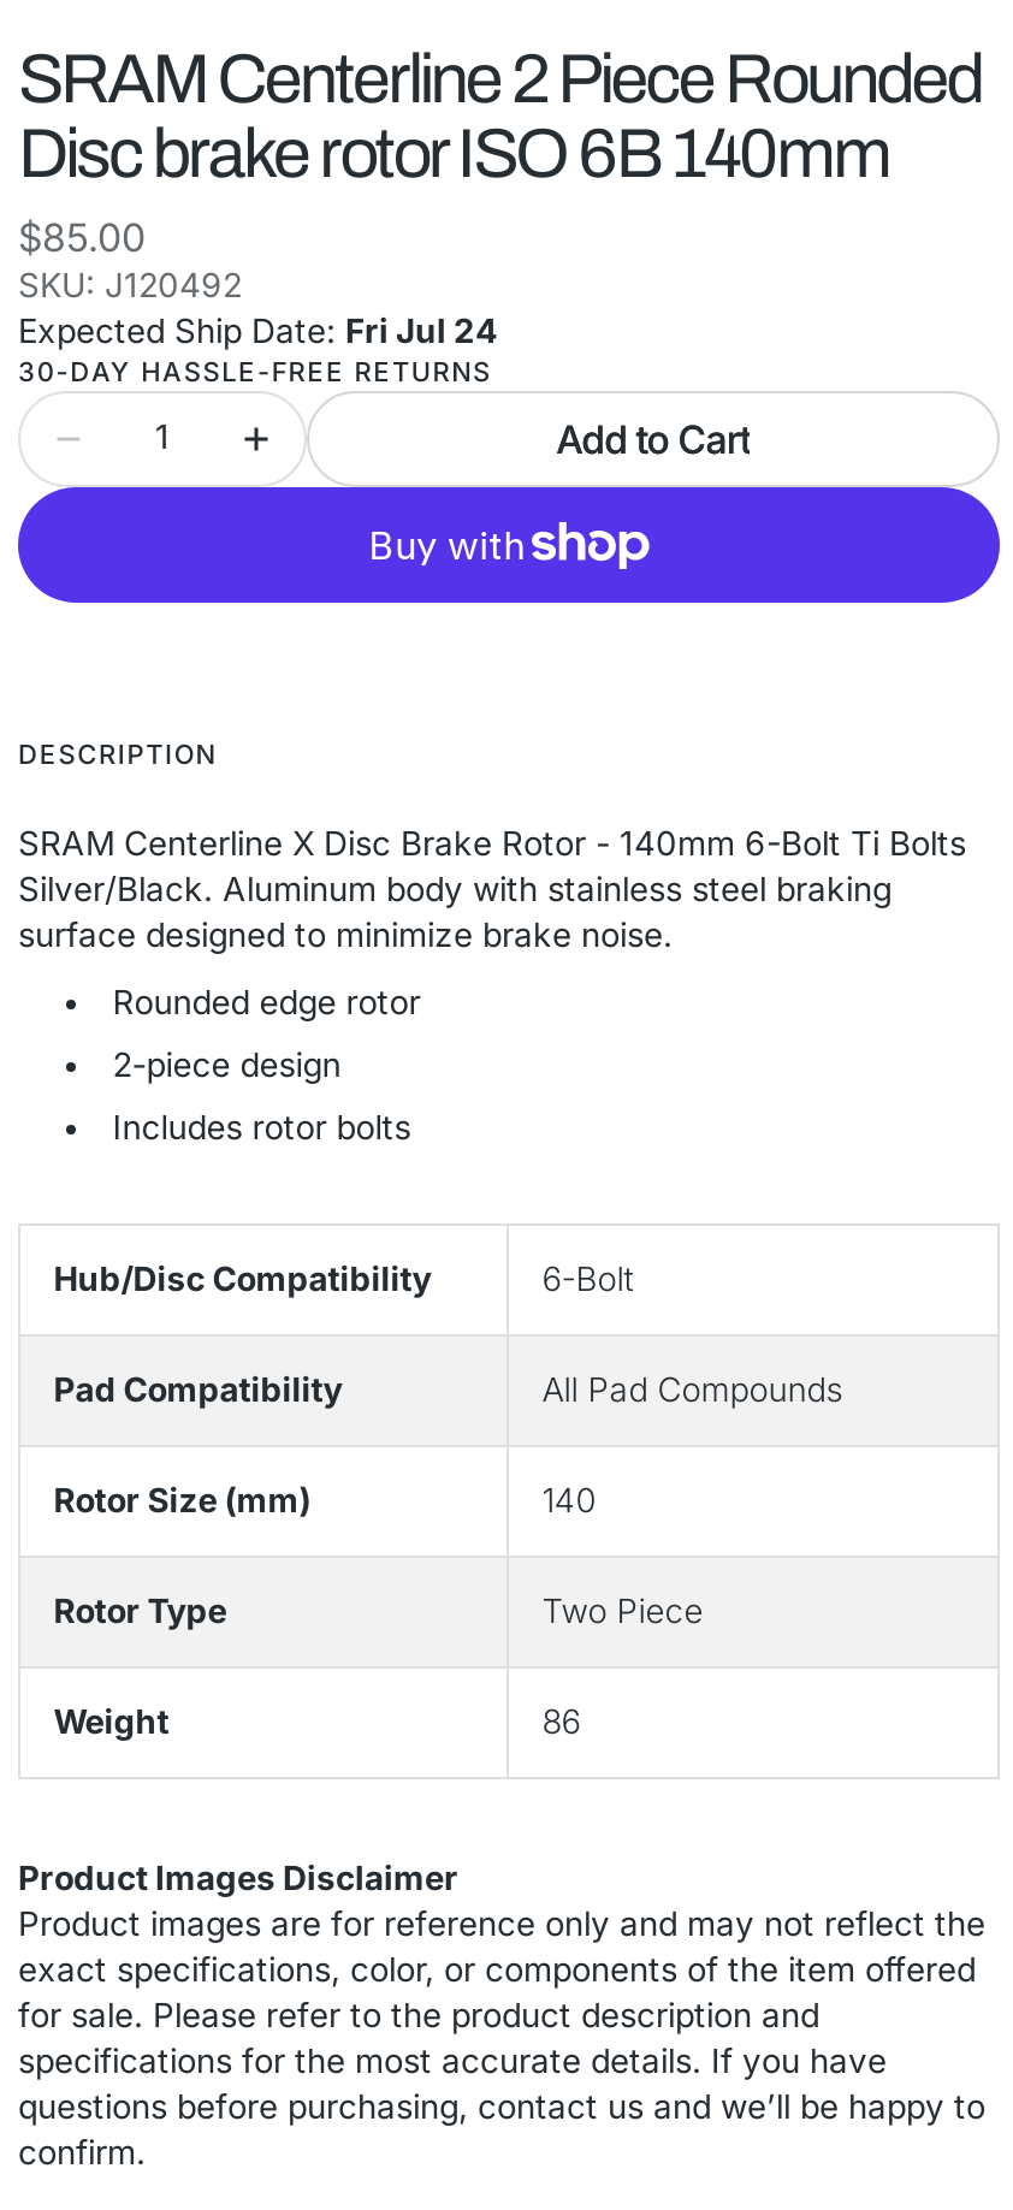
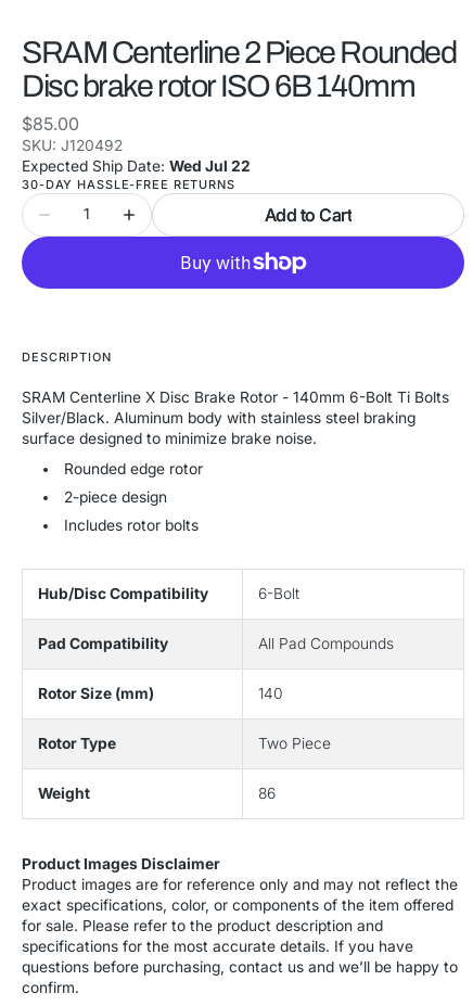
[18,312,497,350] Expected Ship Date: Fri Jul 24 -> [22,157,251,175] Expected Ship Date: Wed Jul 22

